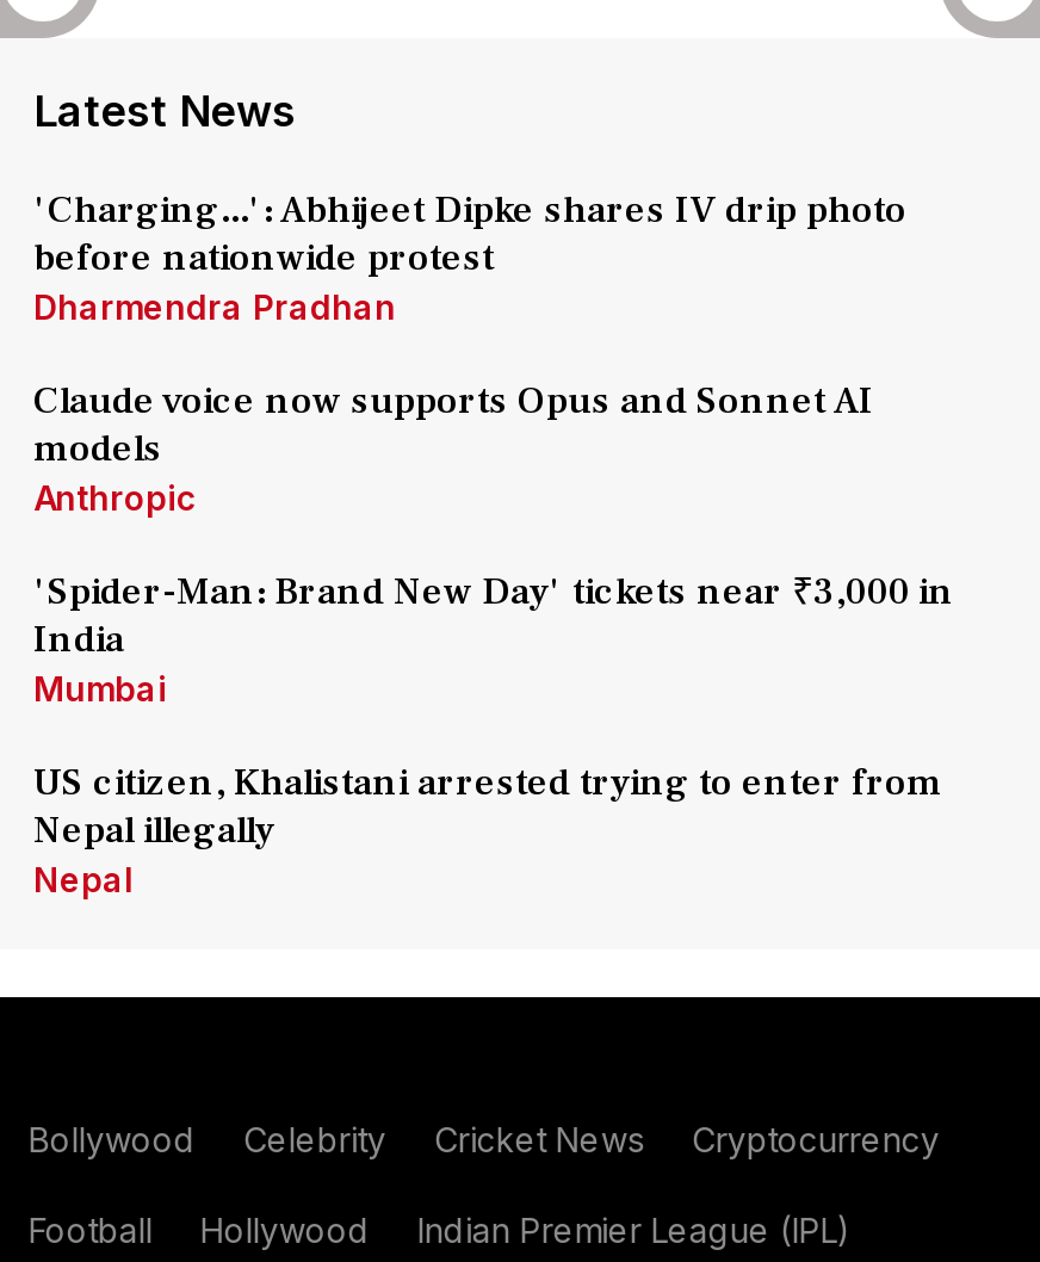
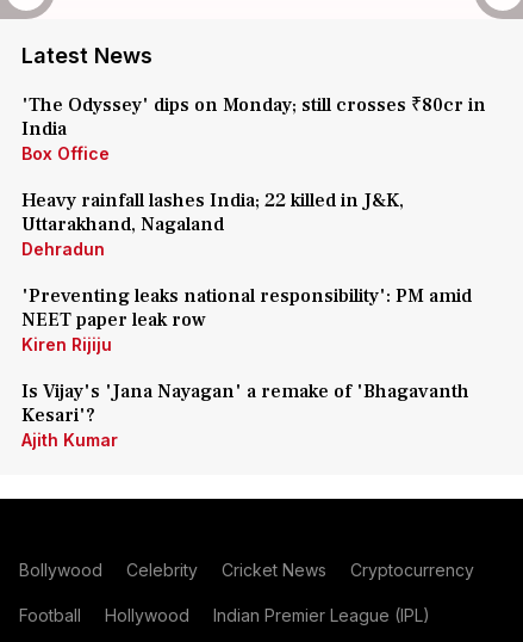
[33,186,954,615] 'Charging...': Abhijeet Dipke shares IV drip photo | before nationwide protest | Dharmendra Pradhan | Claude voice now supports Opus and Sonnet AI | models | Anthropic | 'Spider-Man: Brand New Day' tickets near ₹3,000 in -> [21,93,486,117] 'The Odyssey' dips on Monday; still crosses ₹80cr in
moved [33,615,124,663] -> [21,117,67,141]: India
[33,668,942,899] Mumbai | US citizen, Khalistani arrested trying to enter from | Nepal illegally | Nepal -> [21,143,472,450] Box Office | Heavy rainfall lashes India; 22 killed in J&K, | Uttarakhand, Nagaland | Dehradun | 'Preventing leaks national responsibility': PM amid | NEET paper leak row | Kiren Rijiju | Is Vijay's 'Jana Nayagan' a remake of 'Bhagavanth | Kesari'? | Ajith Kumar

